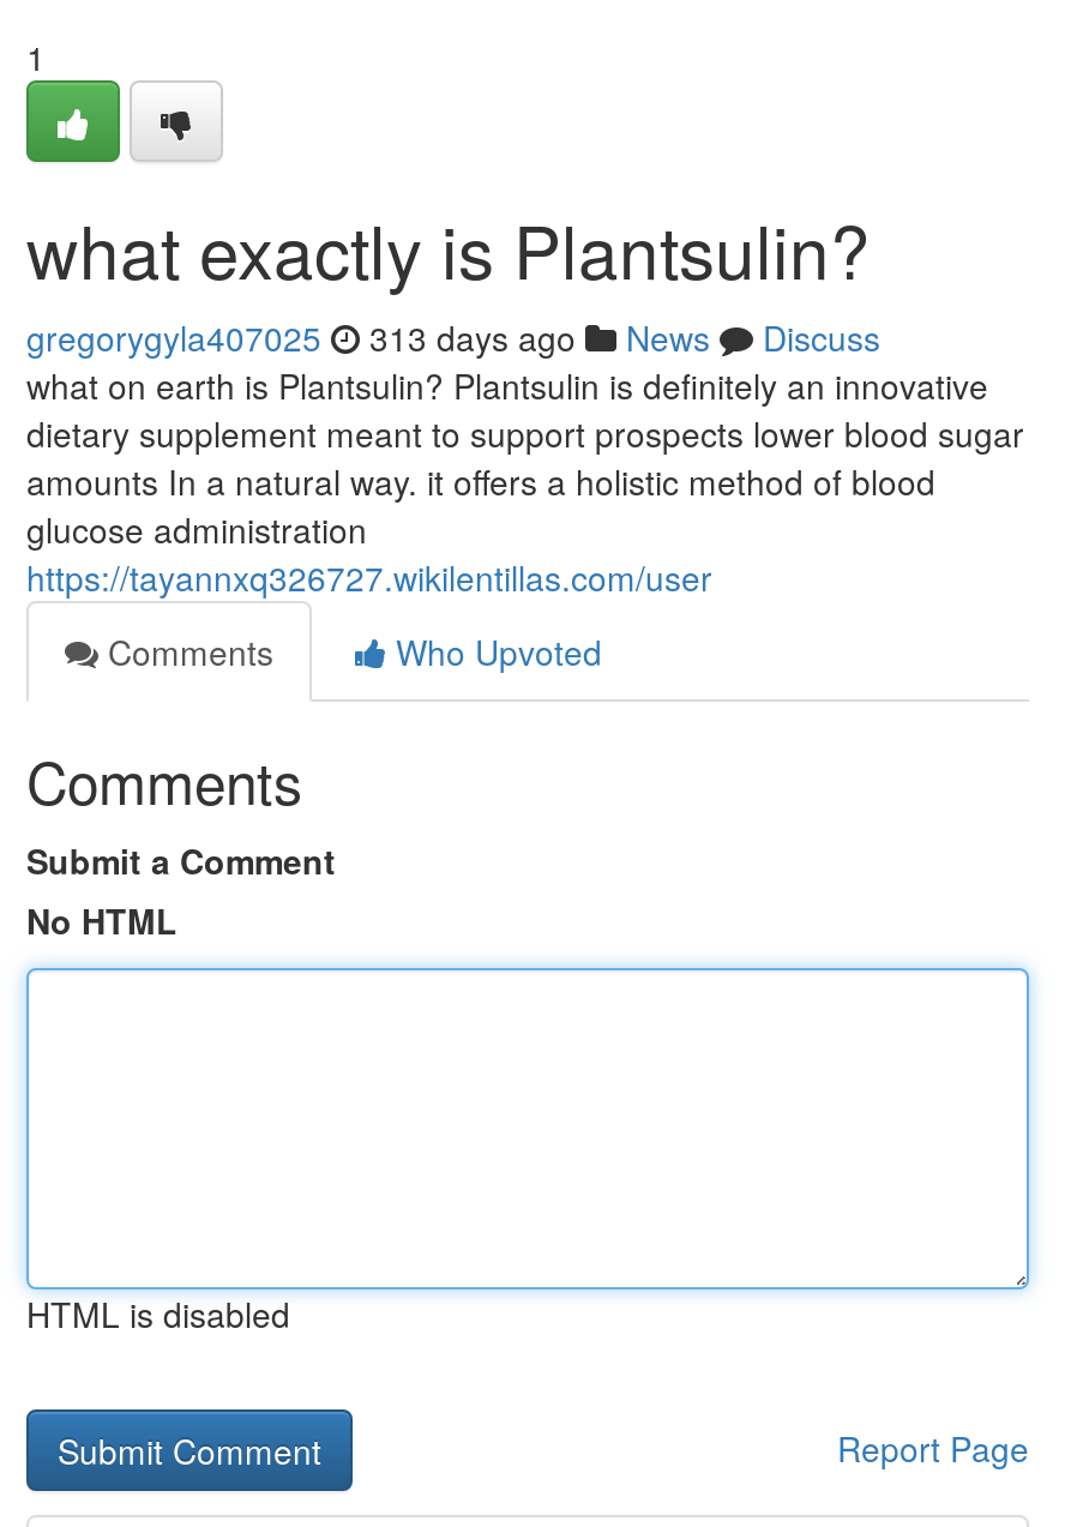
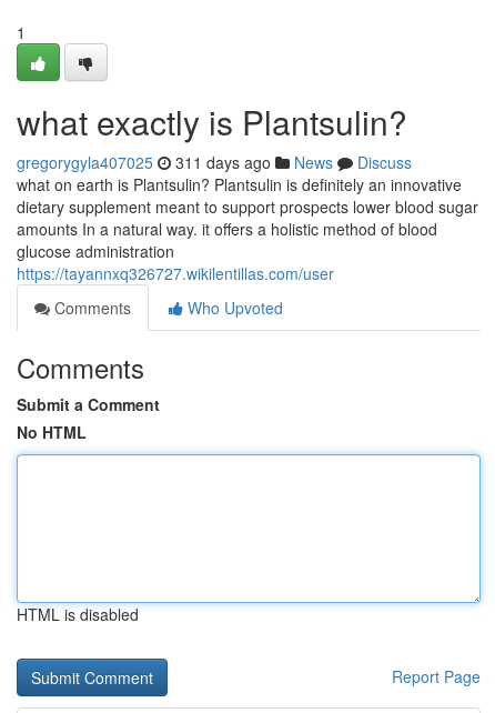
[26,313,880,361] gregorygyla407025 313 days ago News Discuss -> [17,151,412,173] gregorygyla407025 311 days ago News Discuss

